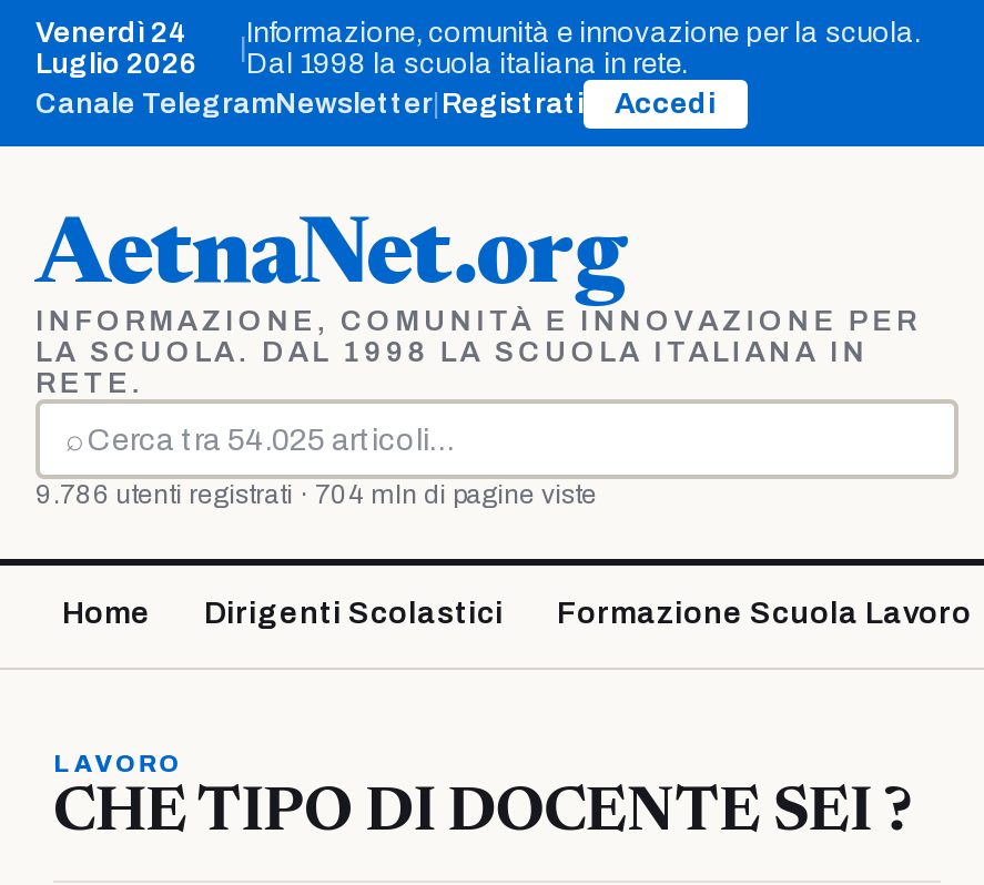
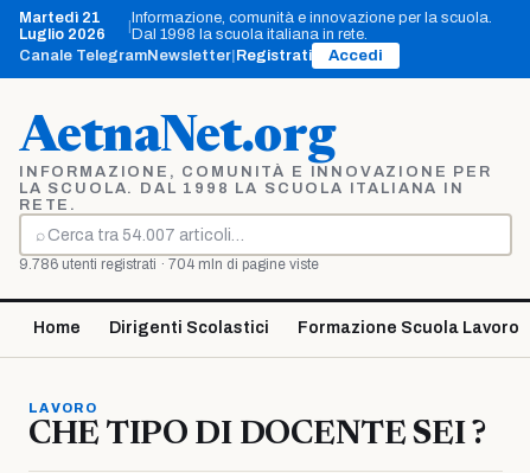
[35,18,189,49] Venerdì 24 -> [19,9,101,26] Martedì 21

